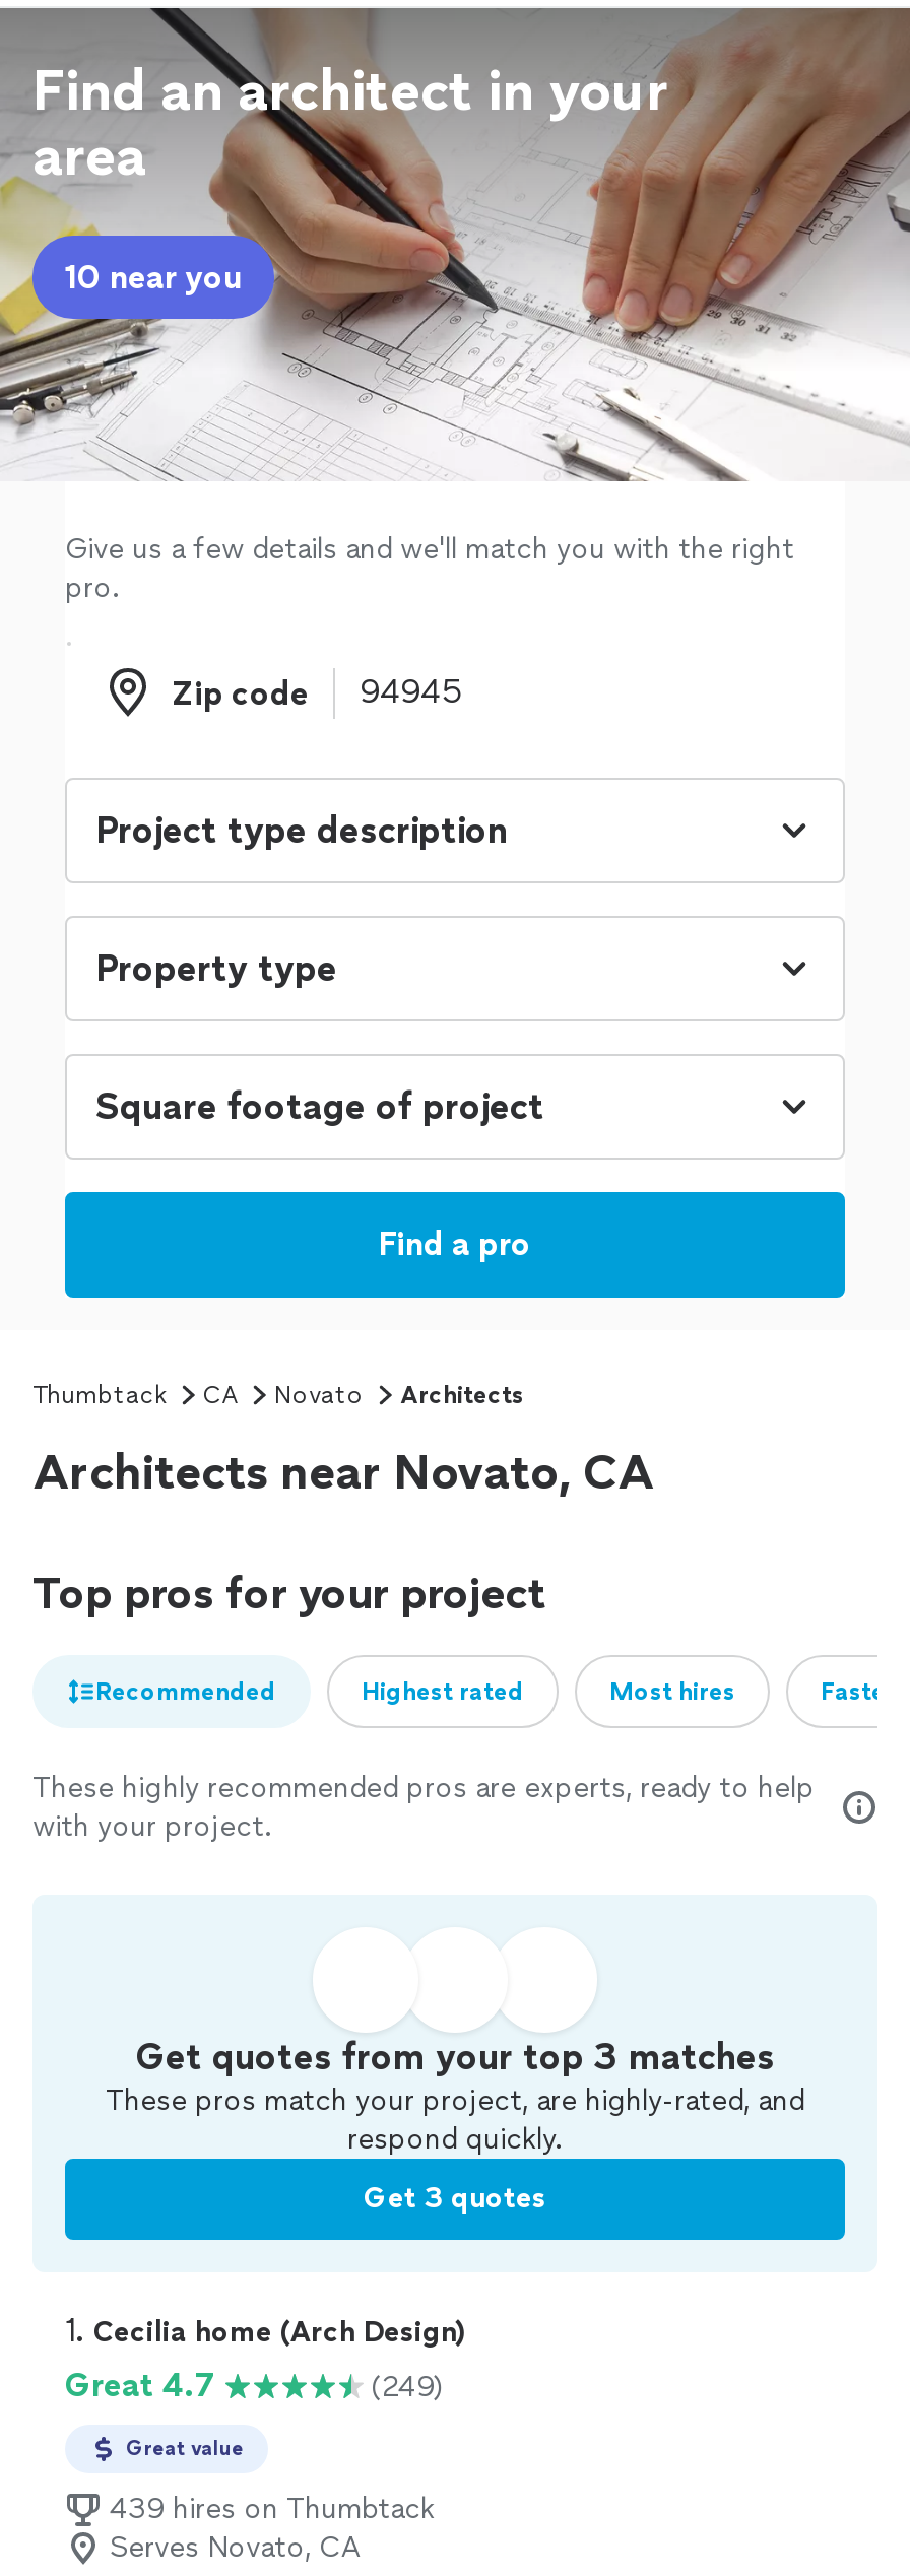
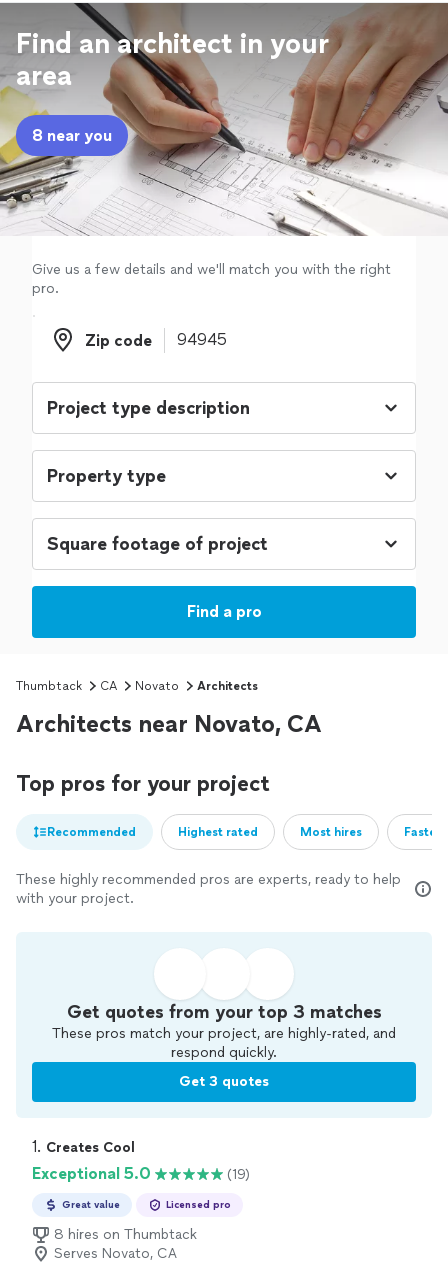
[65,258,242,296] 10 near you -> [32,126,112,145] 8 near you
[65,2311,465,2405] 1. Cecilia home (Arch Design) | Great 4.7 | (249) -> [32,1137,250,1183] 1. Creates Cool | Exceptional 5.0 | (19)
[110,2492,435,2527] 439 hires on Thumbtack -> [54,1198,231,1243] Licensed pro | 8 hires on Thumbtack

